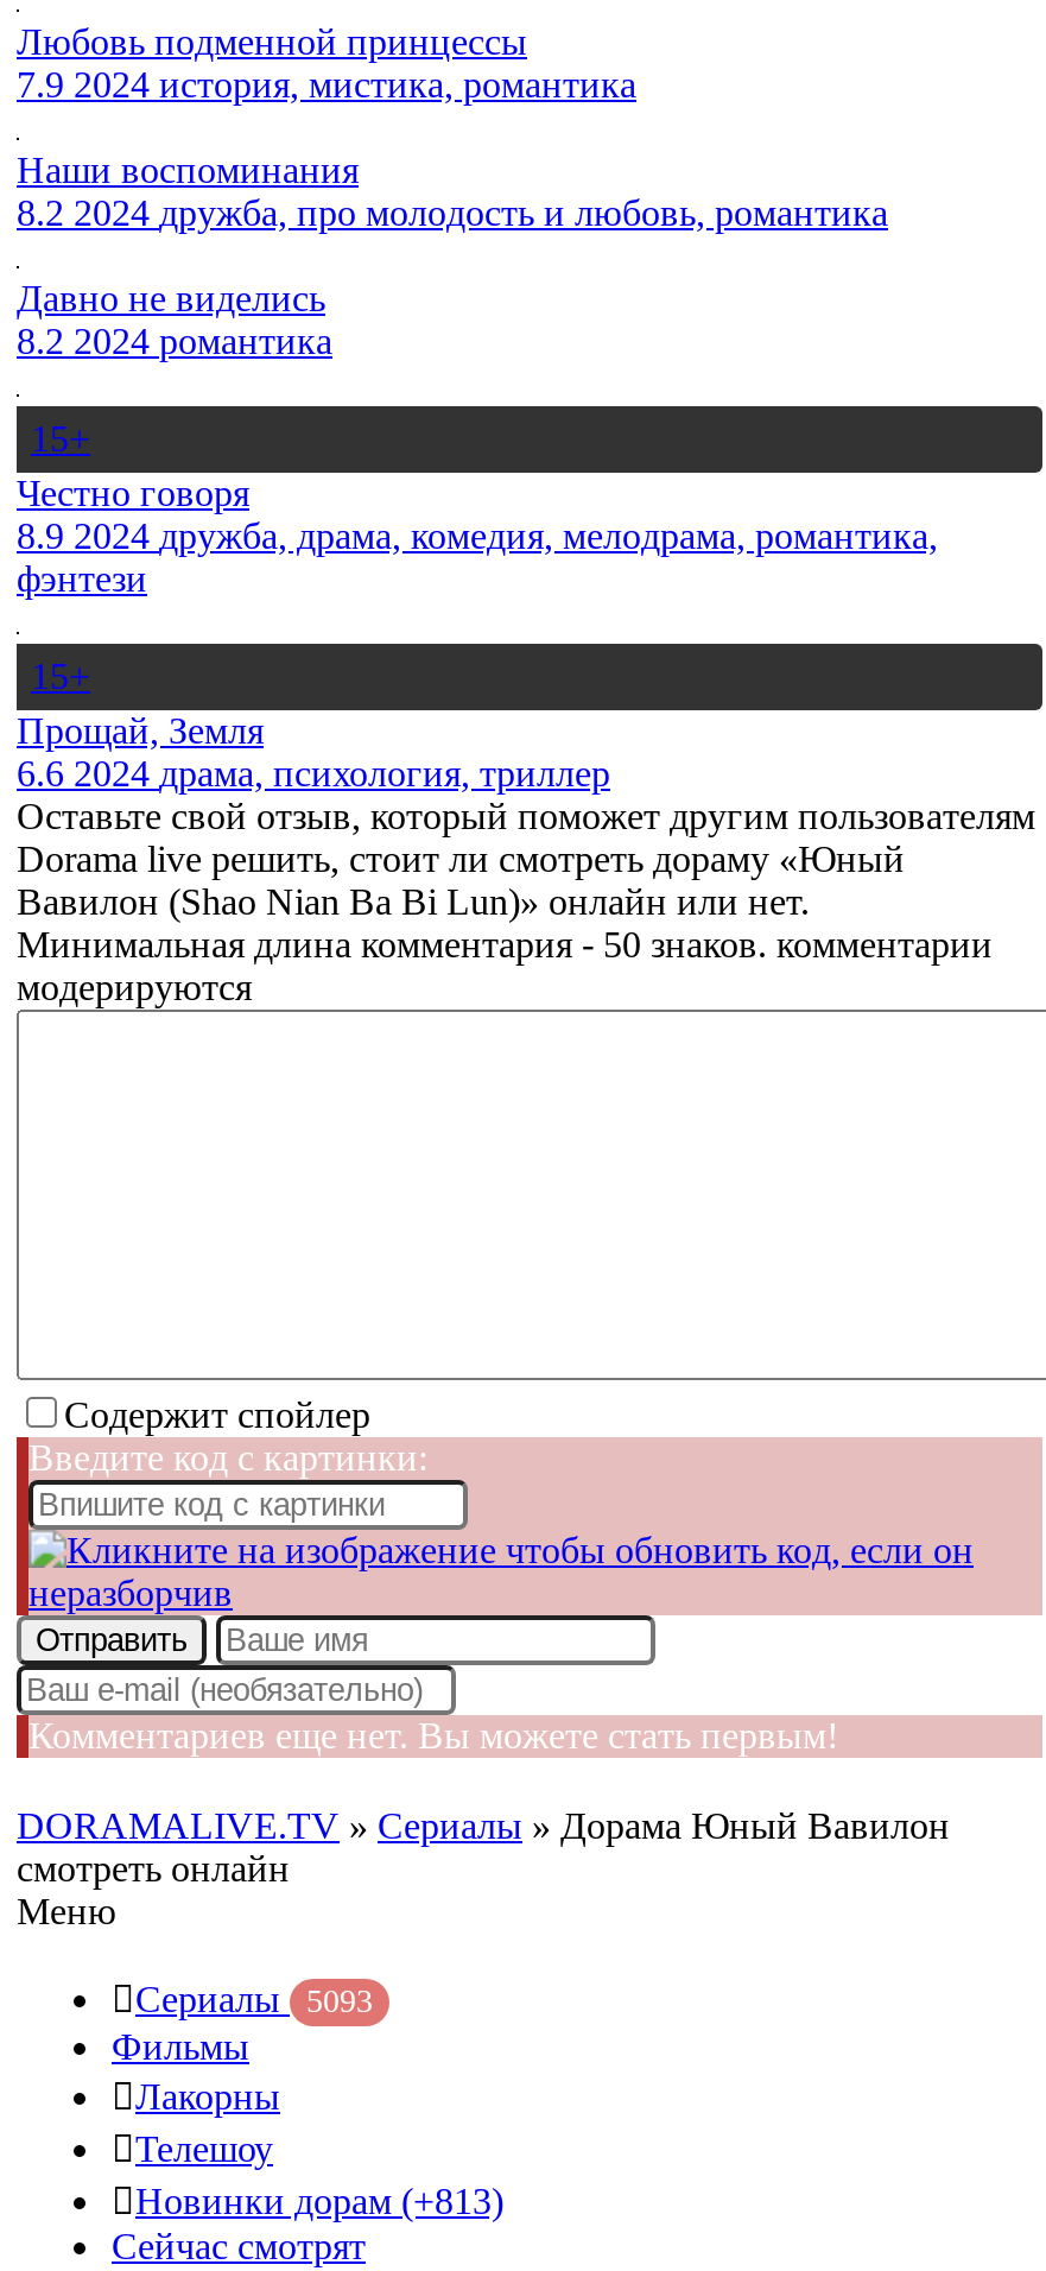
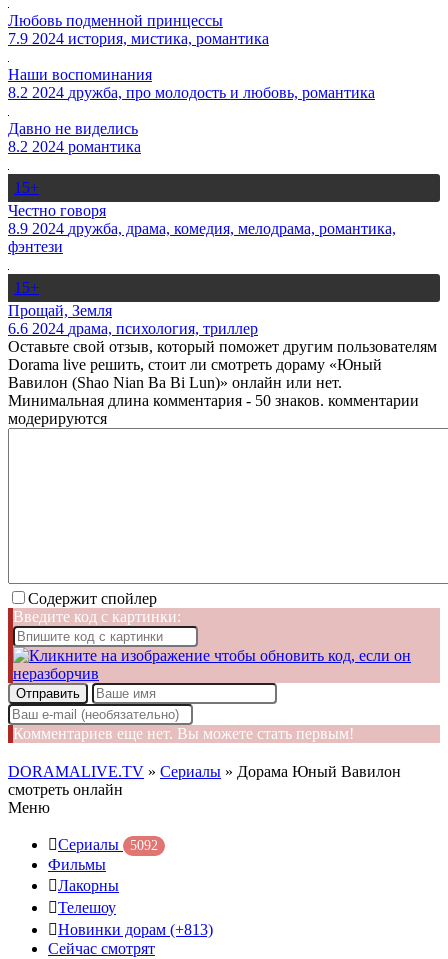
[135,1978,373,2019] Сериалы 5093 -> [58,835,158,853] Сериалы 5092

